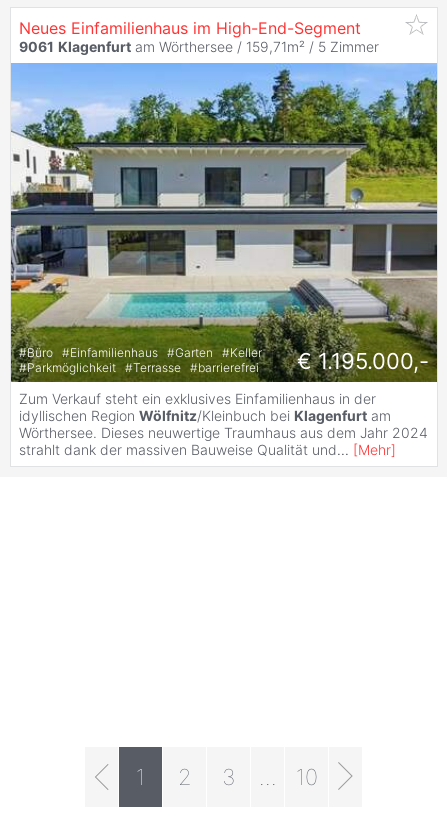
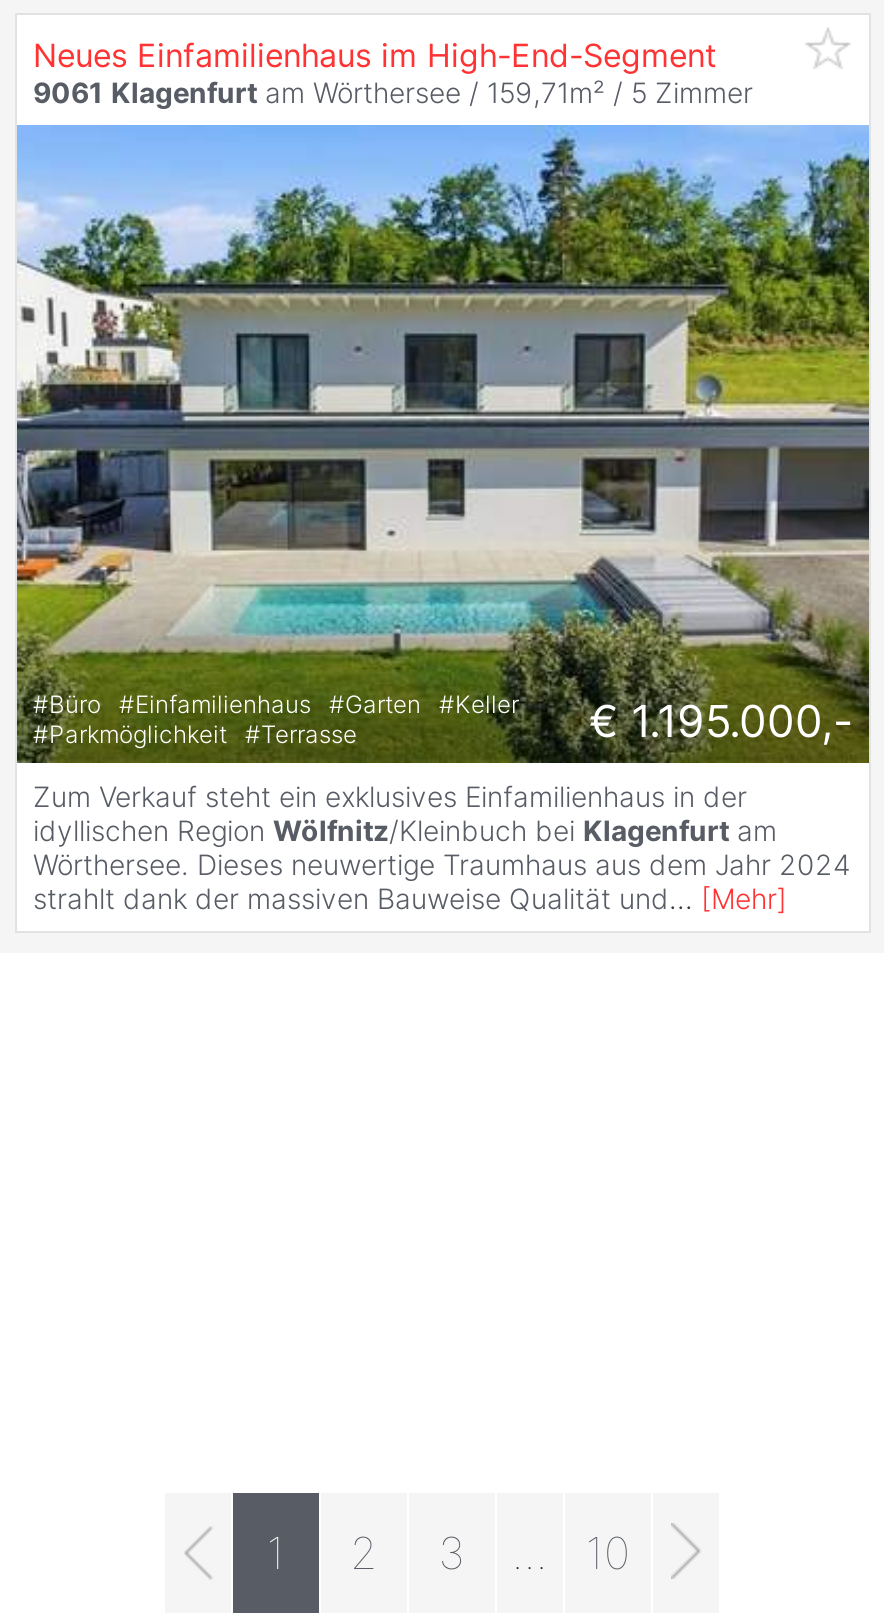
[19,360,259,375] #Parkmöglichkeit #Terrasse #barrierefrei -> [33,718,357,748] #Parkmöglichkeit #Terrasse

